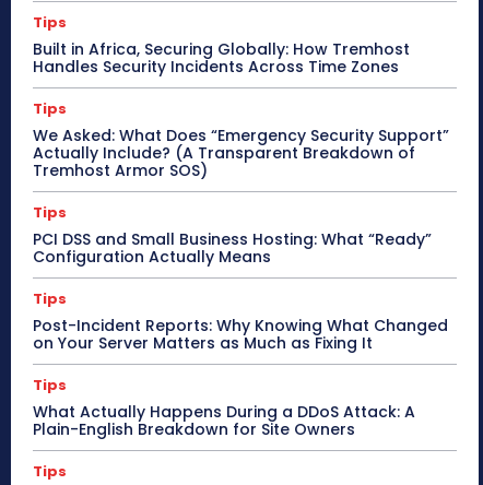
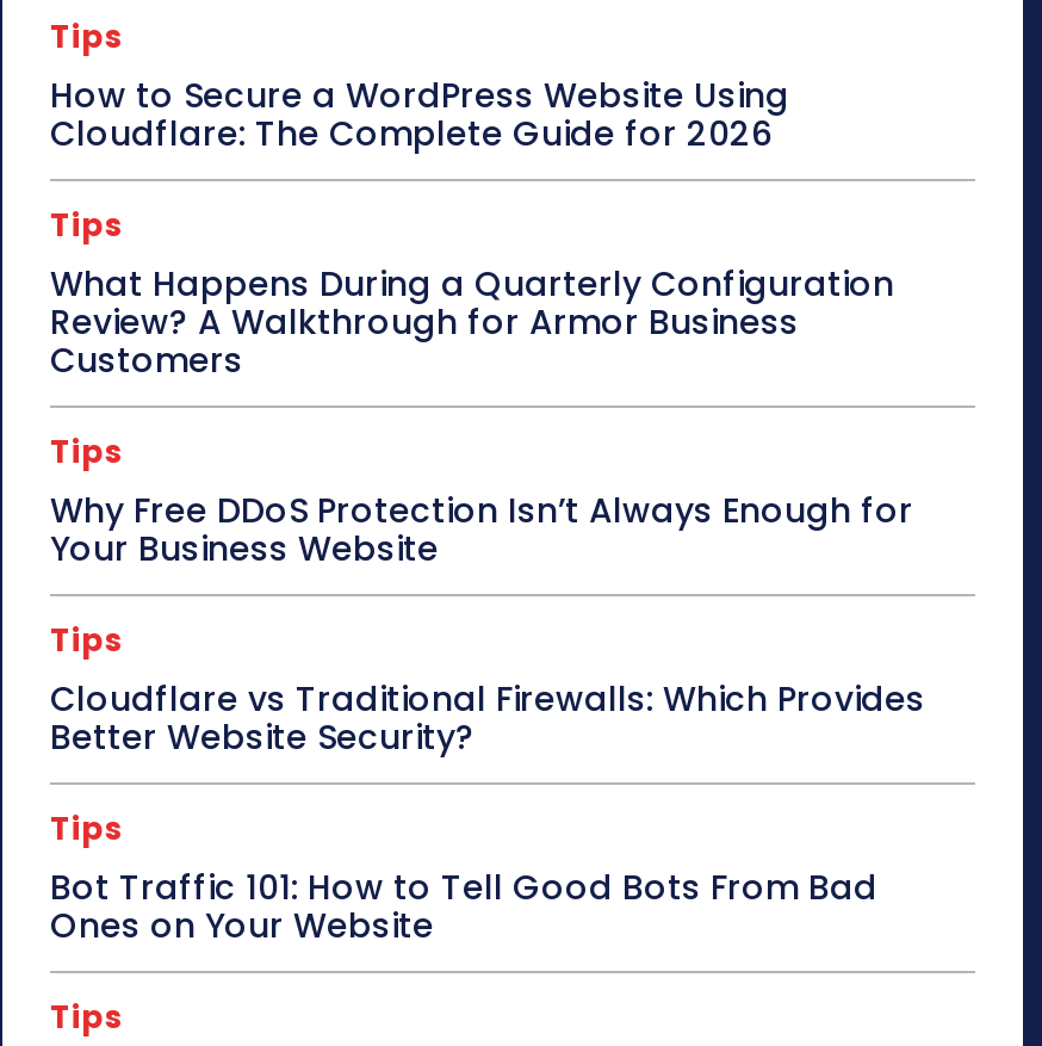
[33,39,410,78] Built in Africa, Securing Globally: How Tremhost | Handles Security Incidents Across Time Zones -> [50,72,789,157] How to Secure a WordPress Website Using | Cloudflare: The Complete Guide for 2026
[33,125,449,182] We Asked: What Does “Emergency Security Support” | Actually Include? (A Transparent Breakdown of | Tremhost Armor SOS) -> [50,260,894,384] What Happens During a Quarterly Configuration | Review? A Walkthrough for Armor Business | Customers
[33,229,432,268] PCI DSS and Small Business Hosting: What “Ready” | Configuration Actually Means -> [50,487,913,572] Why Free DDoS Protection Isn’t Always Enough for | Your Business Website
[33,315,448,354] Post-Incident Reports: Why Knowing What Changed | on Your Server Matters as Much as Fixing It -> [50,675,925,761] Cloudflare vs Traditional Firewalls: Which Provides | Better Website Security?
[33,401,415,441] What Actually Happens During a DDoS Attack: A | Plain-English Breakdown for Site Owners -> [50,864,877,949] Bot Traffic 101: How to Tell Good Bots From Bad | Ones on Your Website

